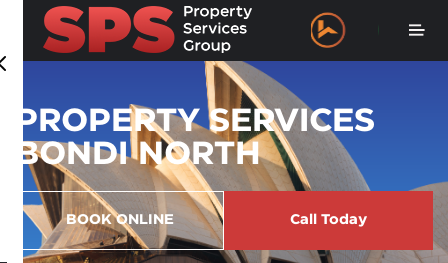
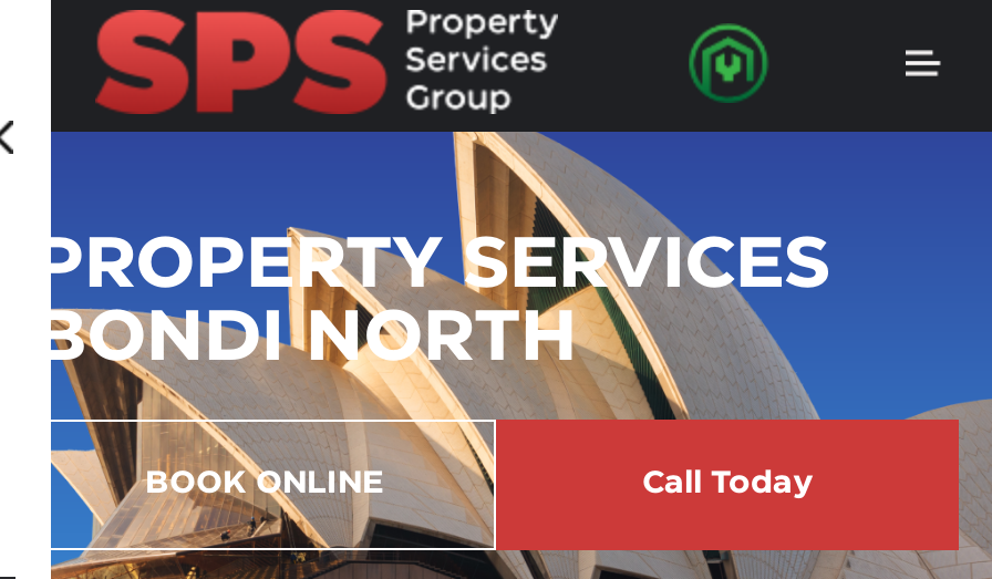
[310,12,346,49] [image] -> [689,23,768,103] [image]

